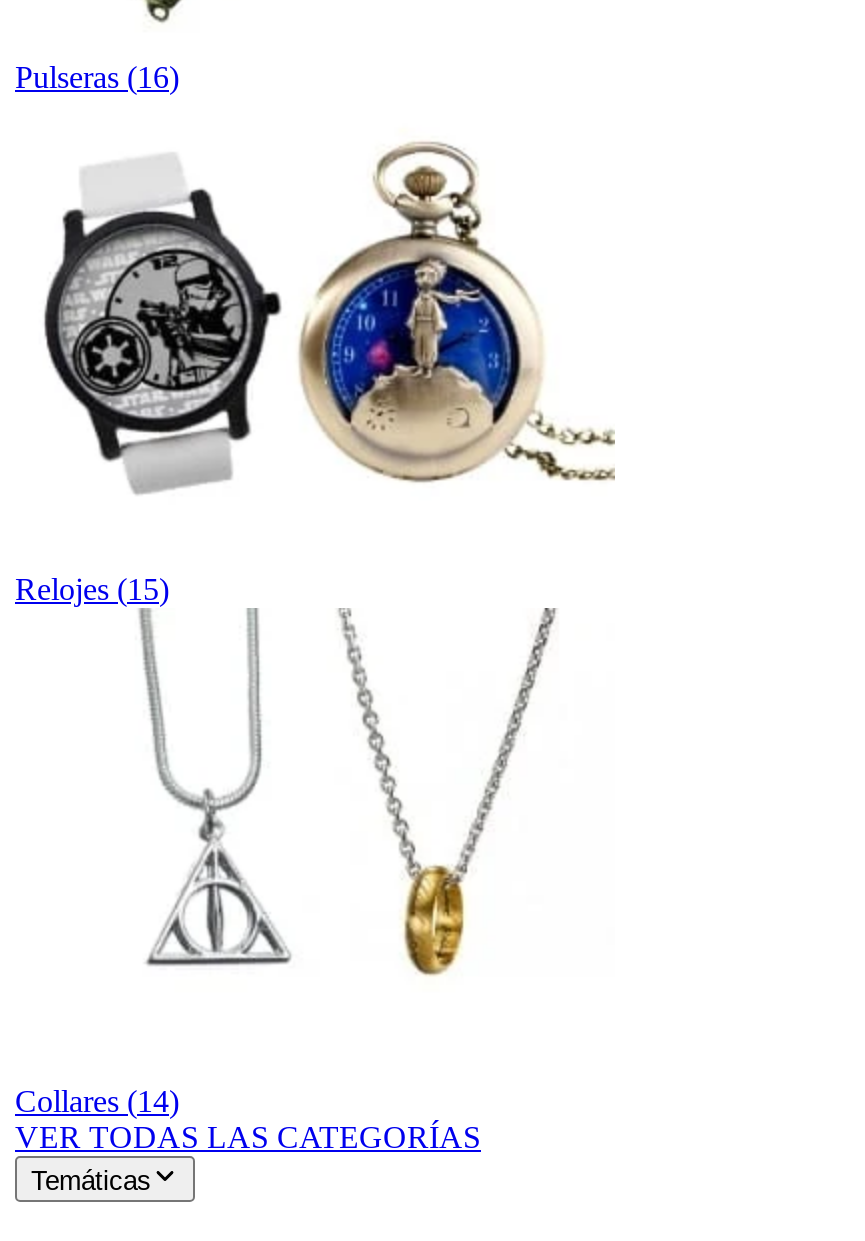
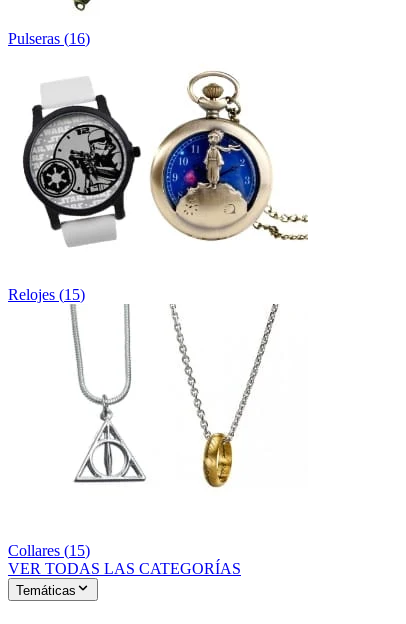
[15,1084,179,1118] Collares (14) -> [8,542,90,559] Collares (15)

